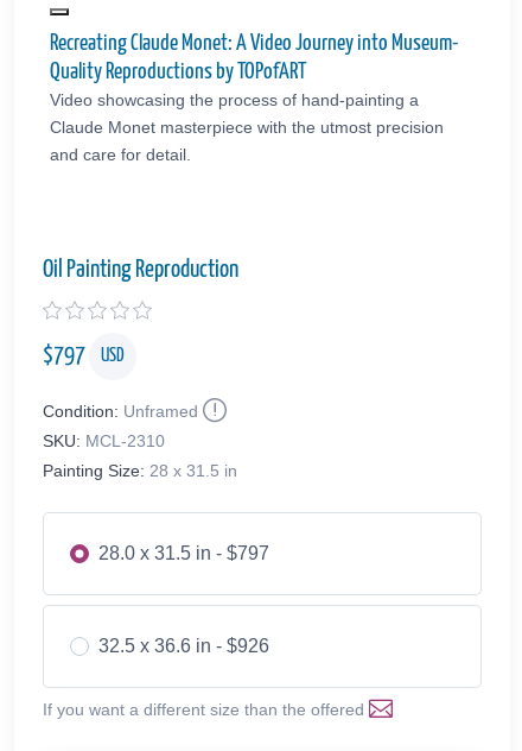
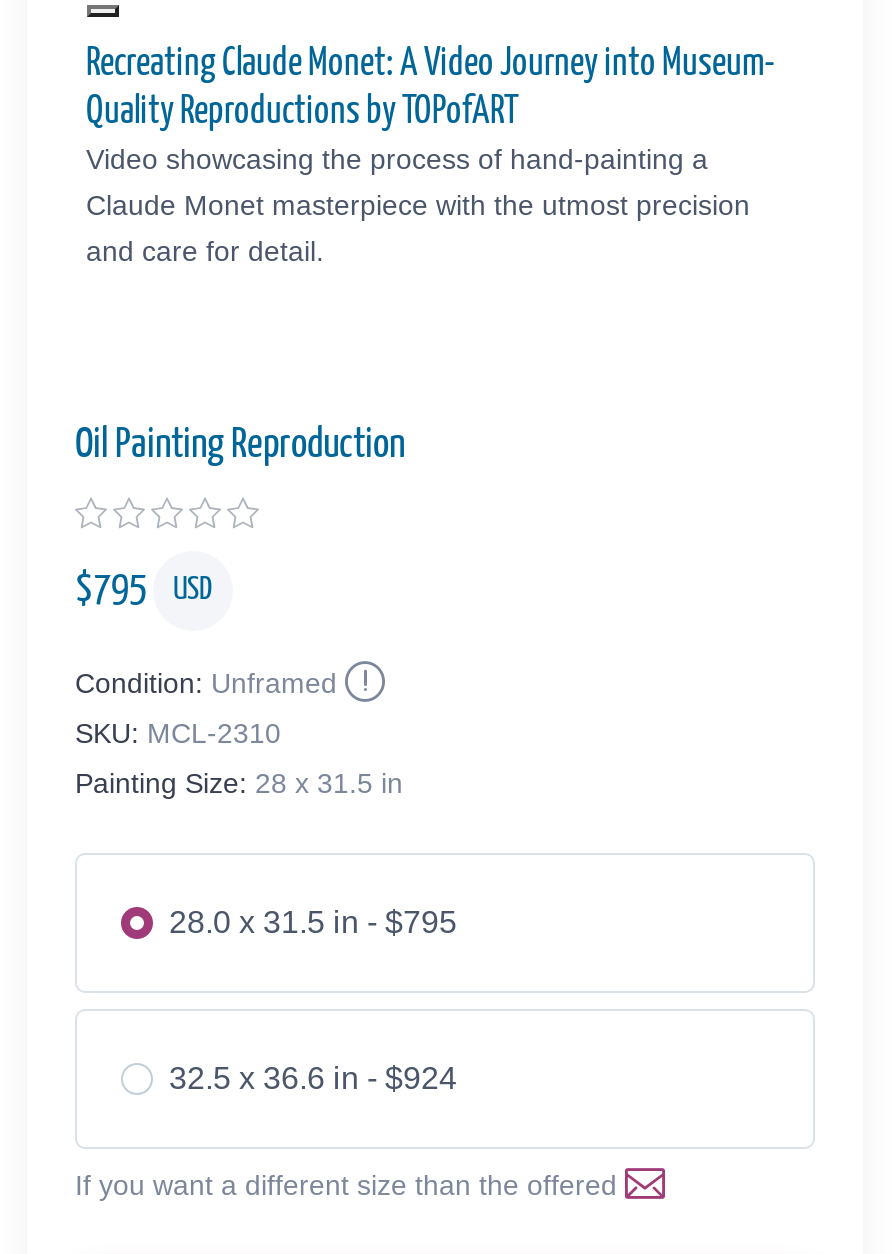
[43,344,125,368] $797 USD -> [75,570,213,610] $795 USD
[98,543,269,563] 28.0 x 31.5 in - $797 -> [169,905,457,939] 28.0 x 31.5 in - $795
[98,636,269,656] 32.5 x 36.6 in - $926 -> [169,1061,457,1095] 32.5 x 36.6 in - $924

